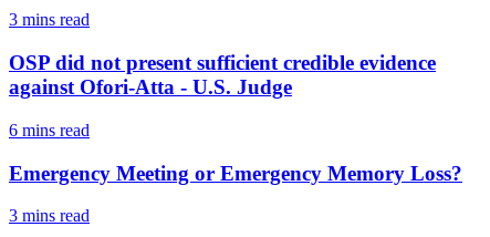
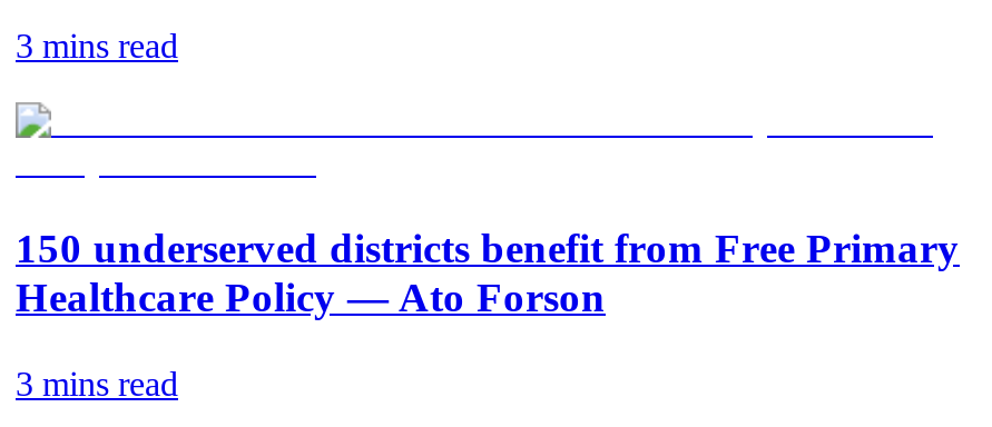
[9,51,462,184] OSP did not present sufficient credible evidence | against Ofori-Atta - U.S. Judge | 6 mins read | Emergency Meeting or Emergency Memory Loss? -> [16,225,960,320] 150 underserved districts benefit from Free Primary | Healthcare Policy — Ato Forson

